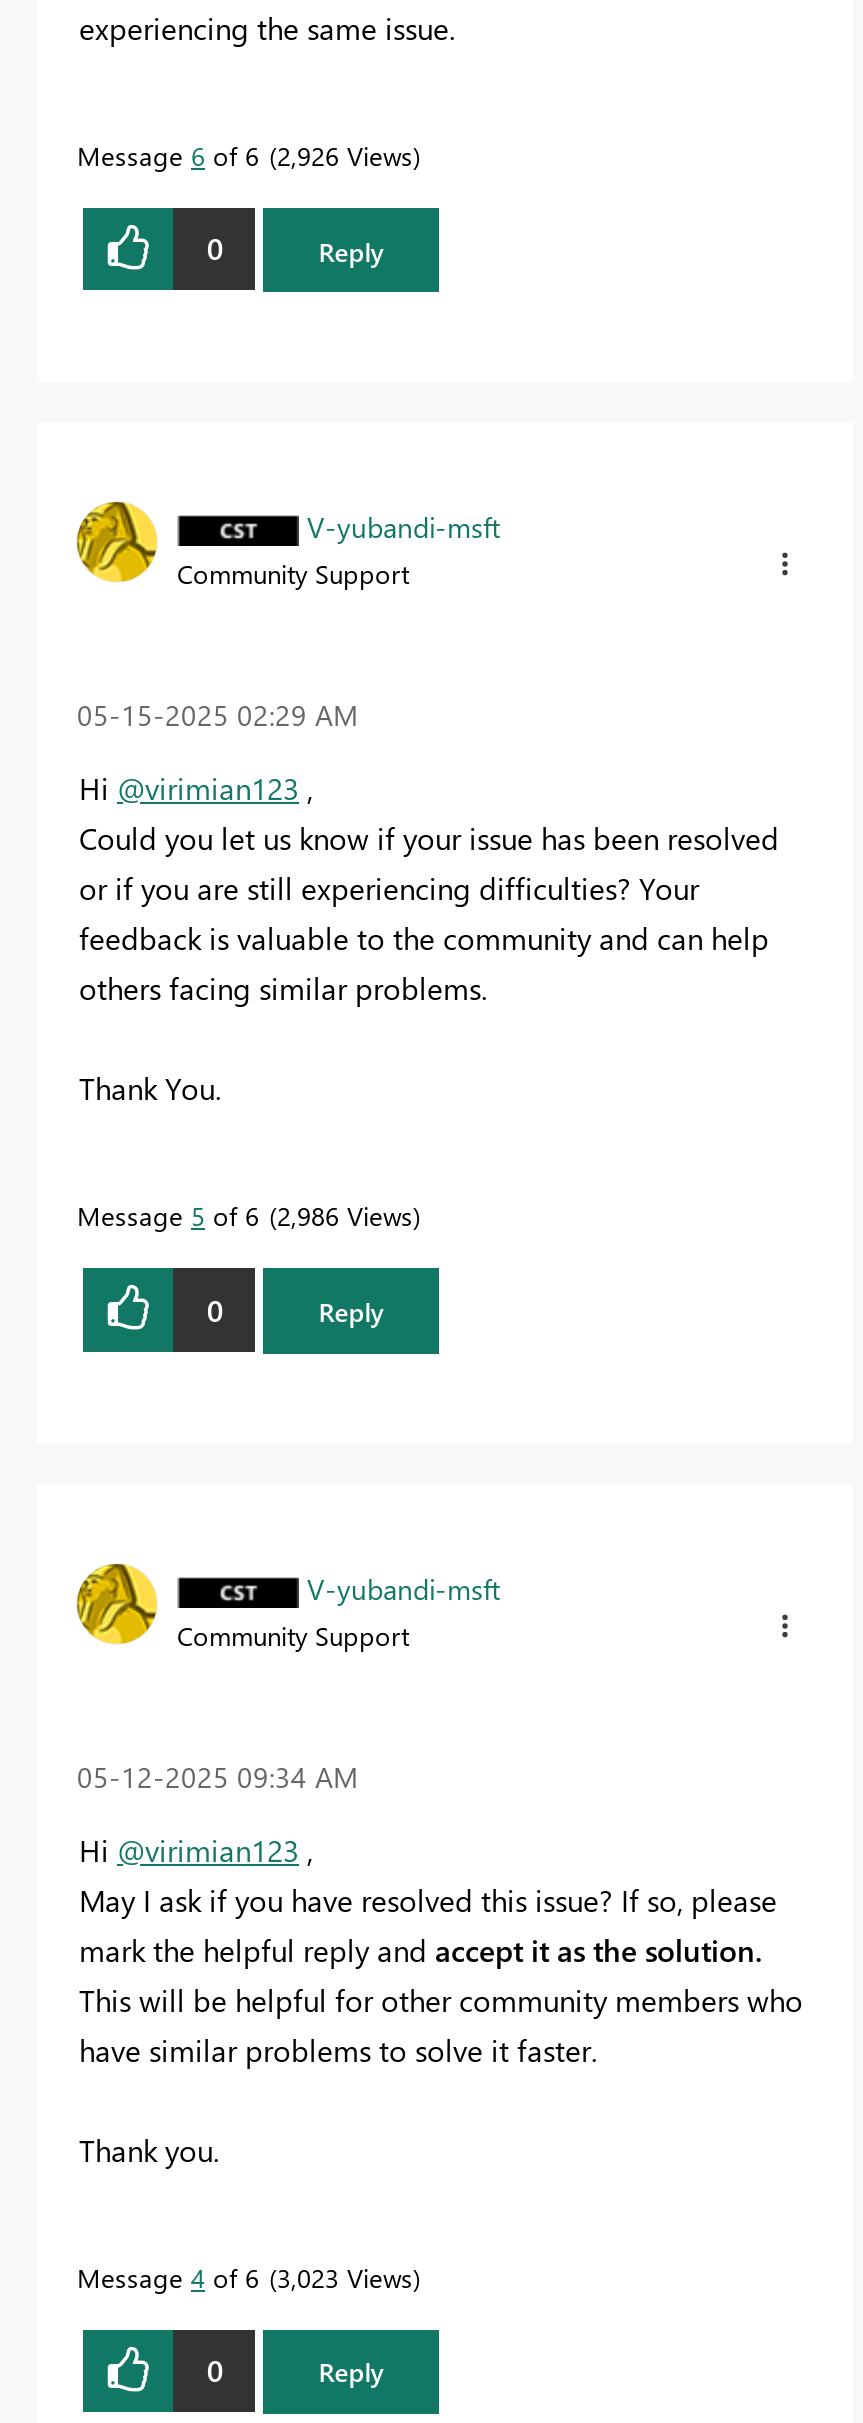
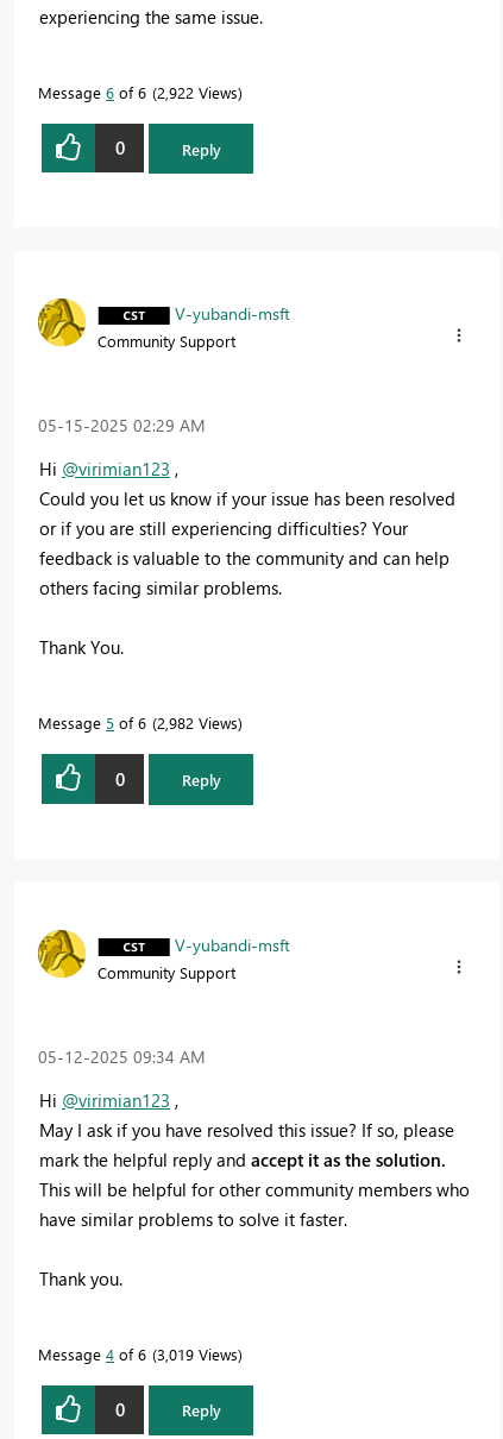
[77,138,413,172] Message 6 of 6 2,926 Views -> [38,82,238,102] Message 6 of 6 2,922 Views
[77,1199,413,1233] Message 5 of 6 2,986 Views -> [38,713,238,733] Message 5 of 6 2,982 Views
[77,2260,413,2294] Message 4 of 6 3,023 Views -> [38,1344,238,1364] Message 4 of 6 3,019 Views

